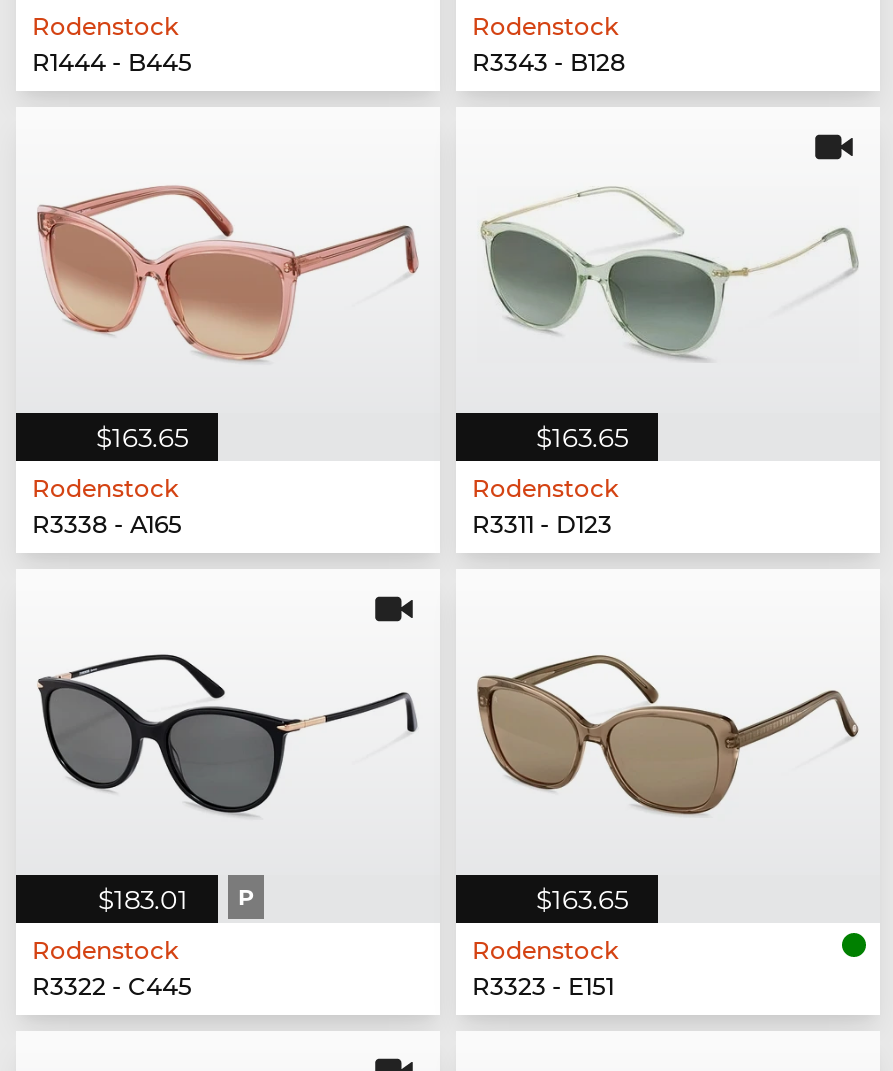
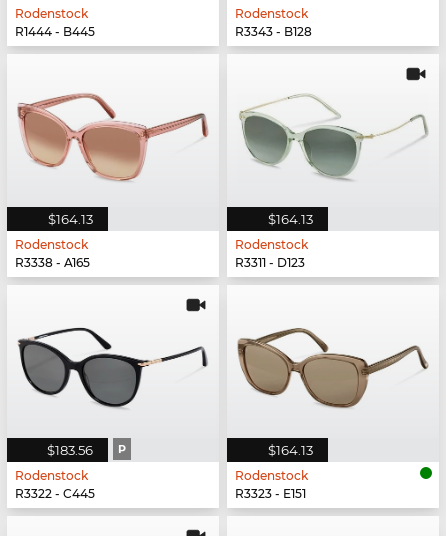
[96,421,188,453] $163.65 -> [48,211,93,227] $164.13
[536,421,628,453] $163.65 -> [268,211,313,227] $164.13
[98,882,254,914] $183.01 P -> [47,442,126,458] $183.56 P
[536,882,628,914] $163.65 -> [268,442,313,458] $164.13

